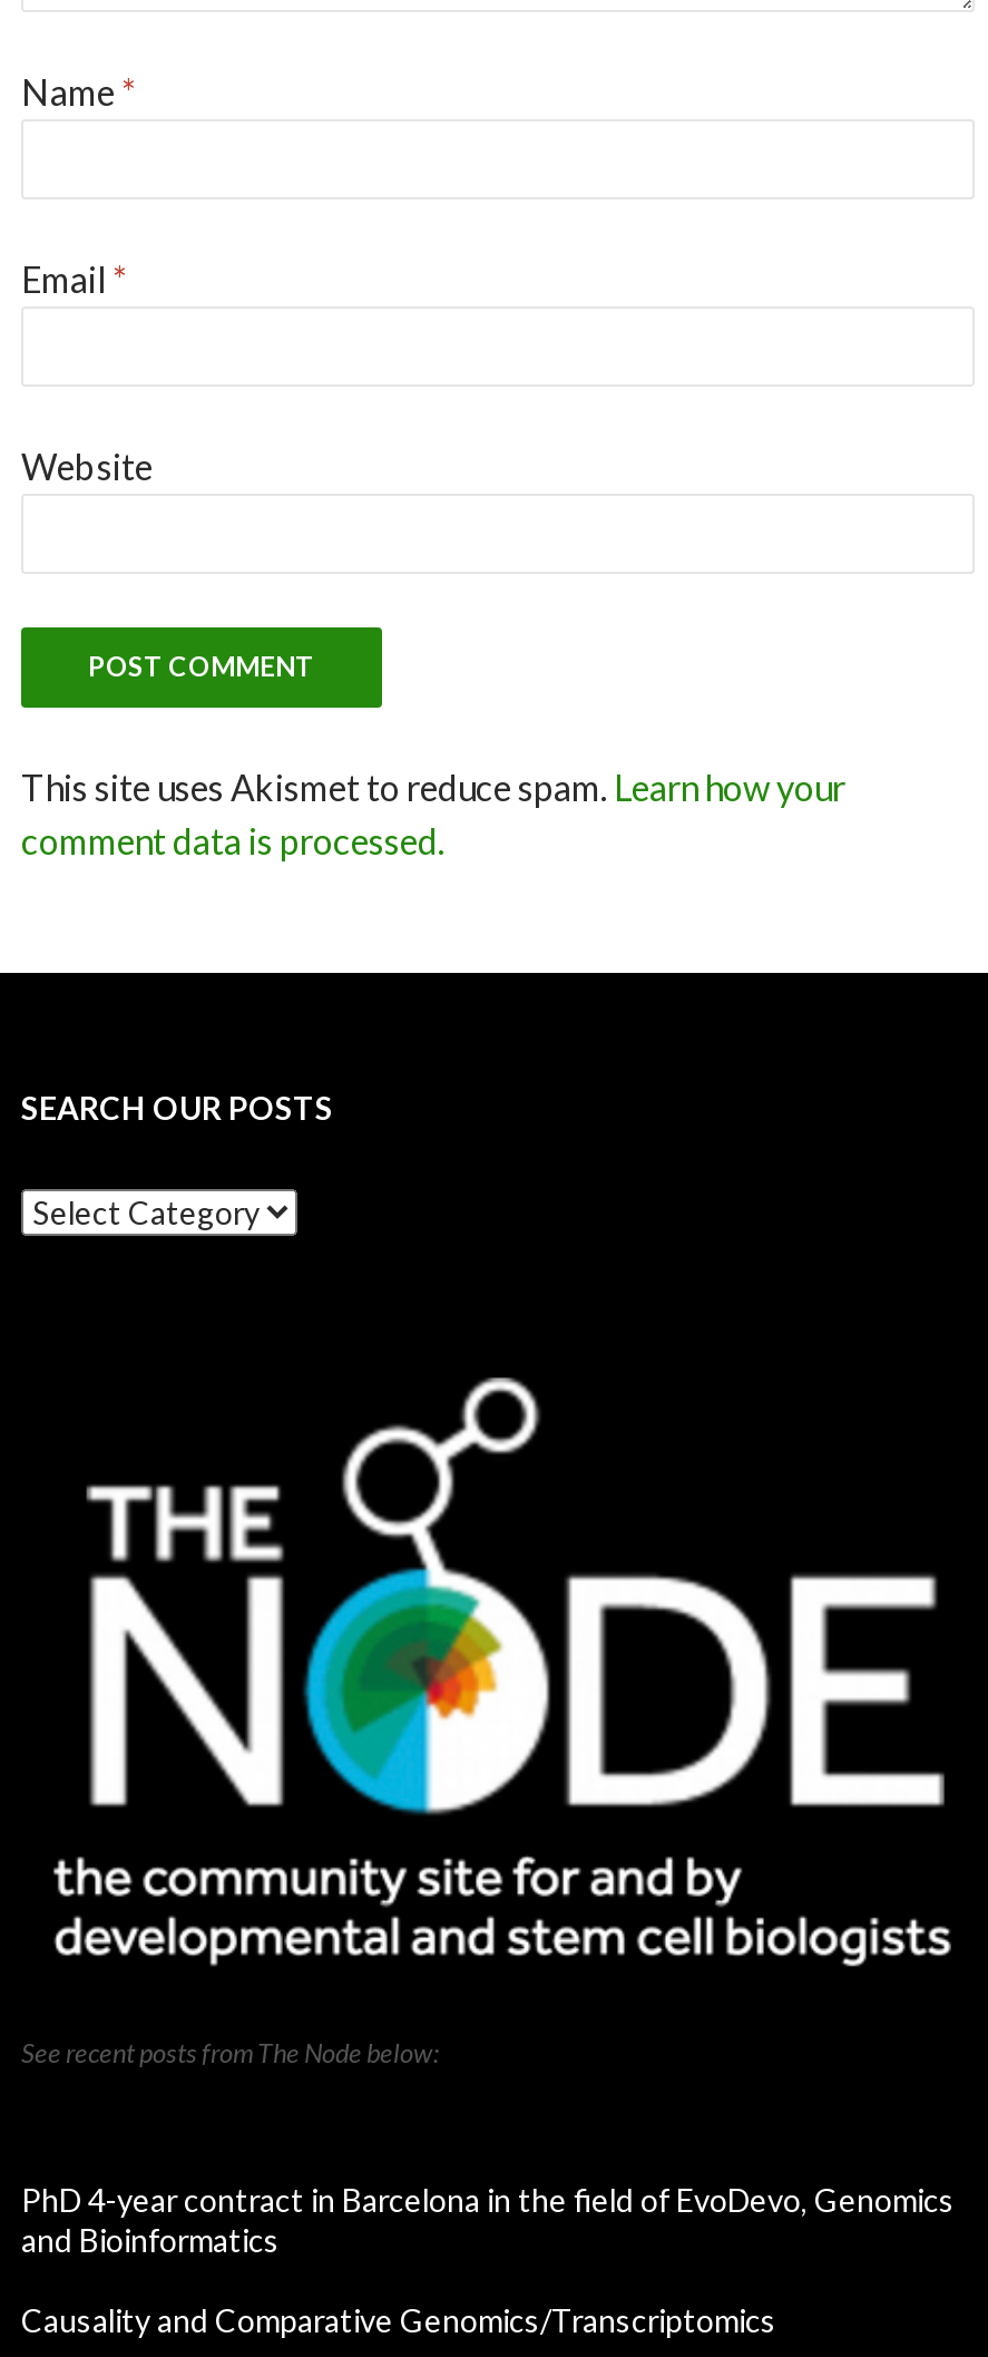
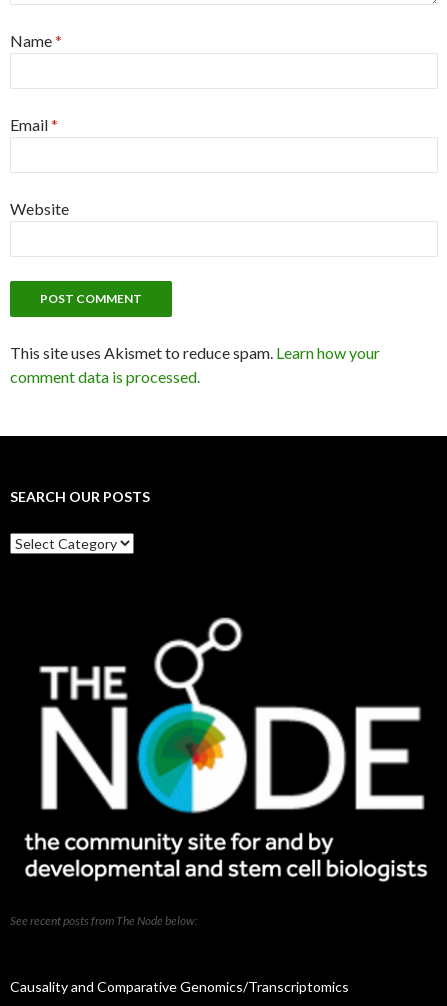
[21,2180,955,2258] PhD 4-year contract in Barcelona in the field of EvoDevo, Genomics | and Bioinformatics -> none

